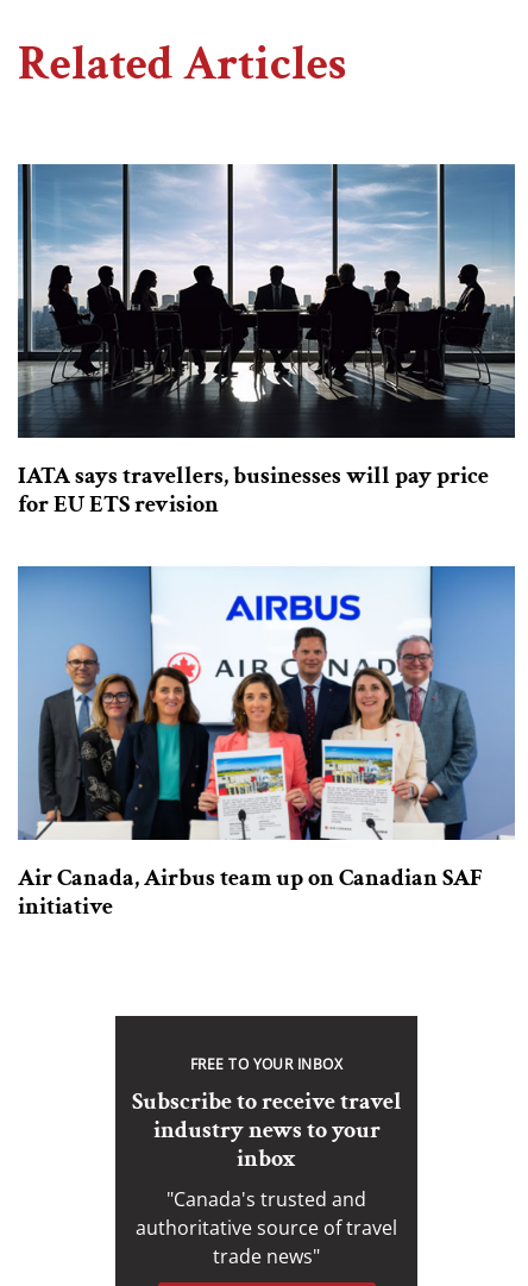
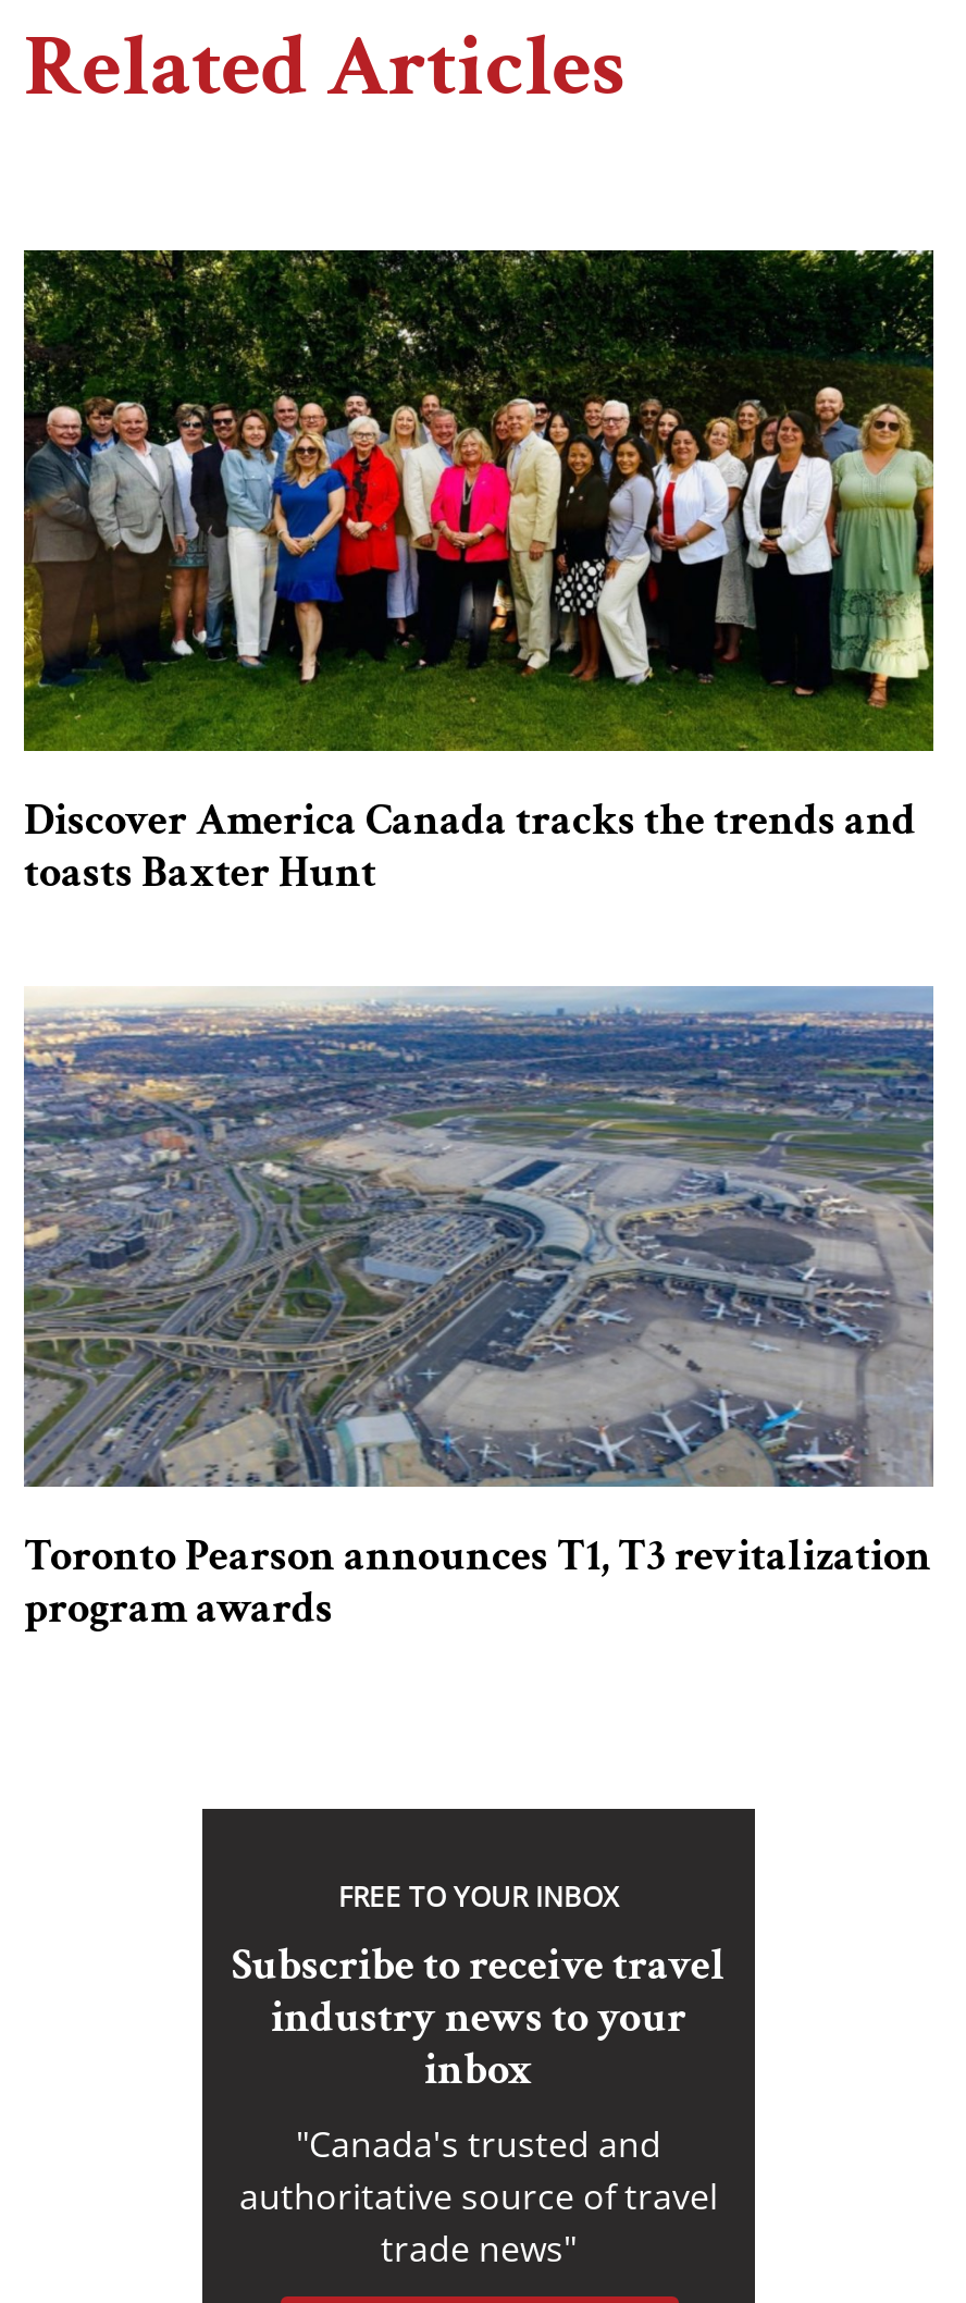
[17,163,516,520] [image] | IATA says travellers, businesses will pay price | for EU ETS revision -> [22,248,936,901] [image] | Discover America Canada tracks the trends and | toasts Baxter Hunt
[17,565,515,922] [image] | Air Canada, Airbus team up on Canadian SAF | initiative -> [22,986,936,1636] [image] | Toronto Pearson announces T1, T3 revitalization | program awards

